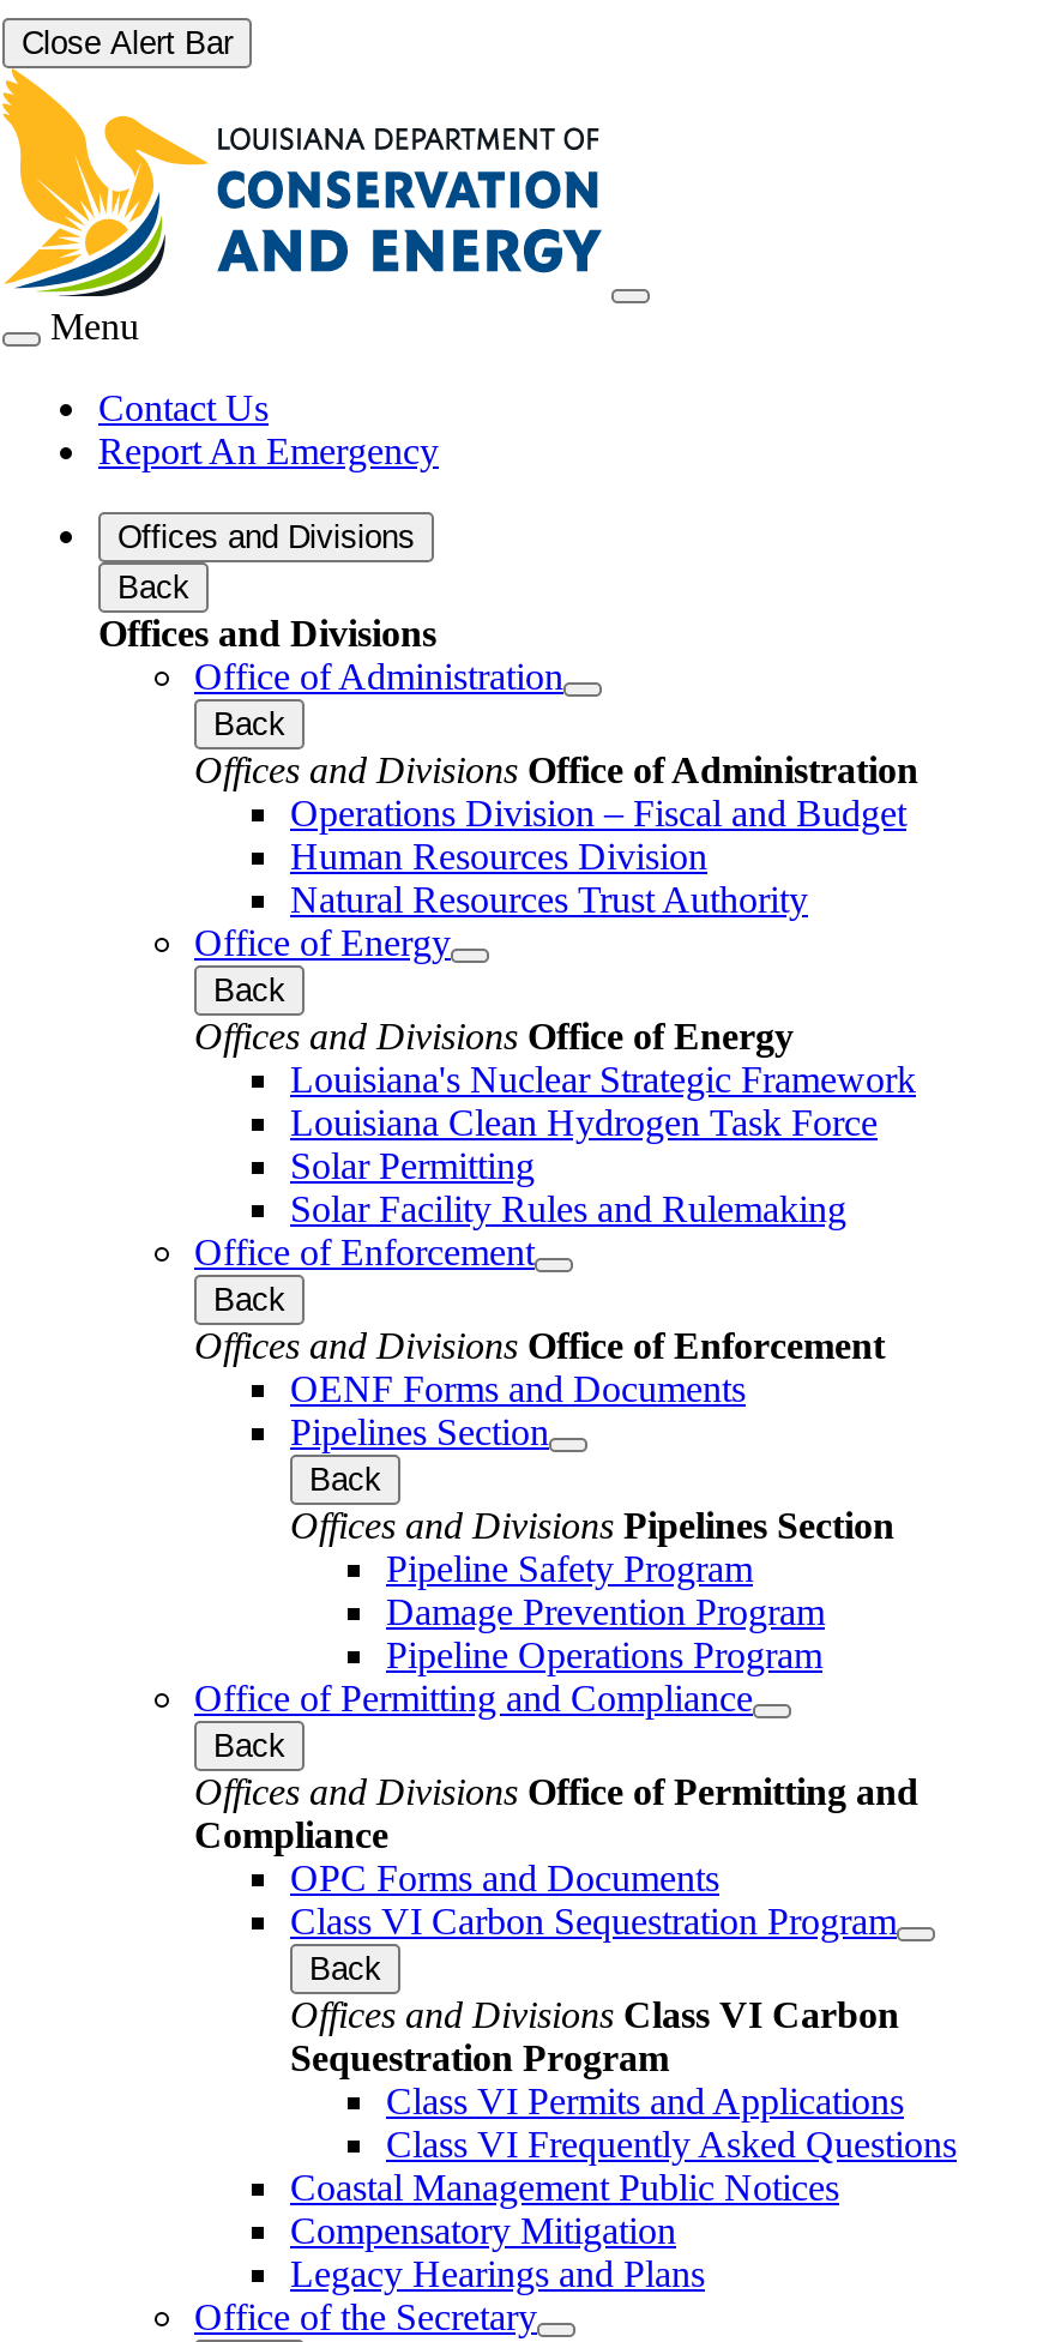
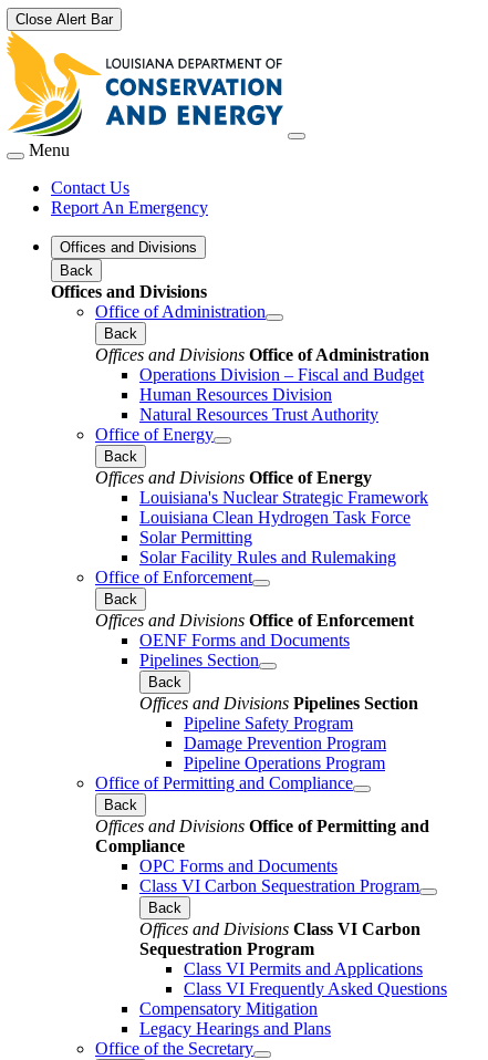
[290,2166,839,2207] Coastal Management Public Notices -> none

